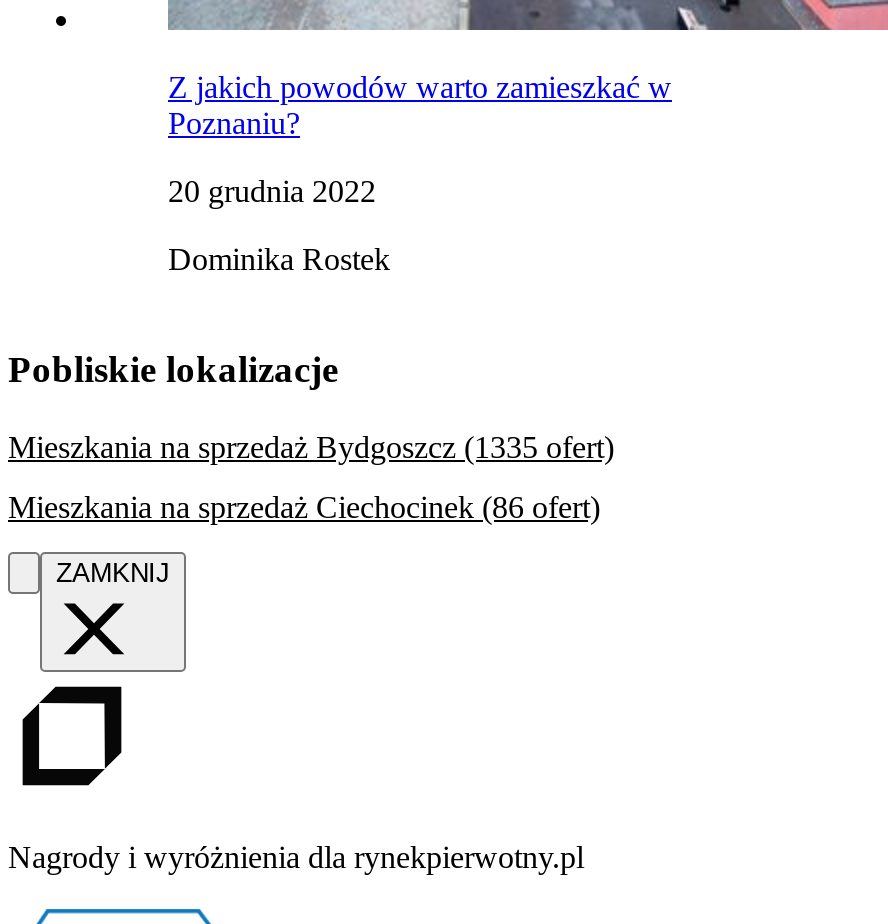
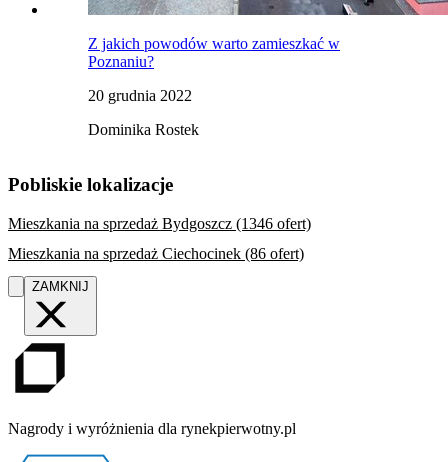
[8,429,614,463] Mieszkania na sprzedaż Bydgoszcz (1335 ofert) -> [8,214,311,231] Mieszkania na sprzedaż Bydgoszcz (1346 ofert)

